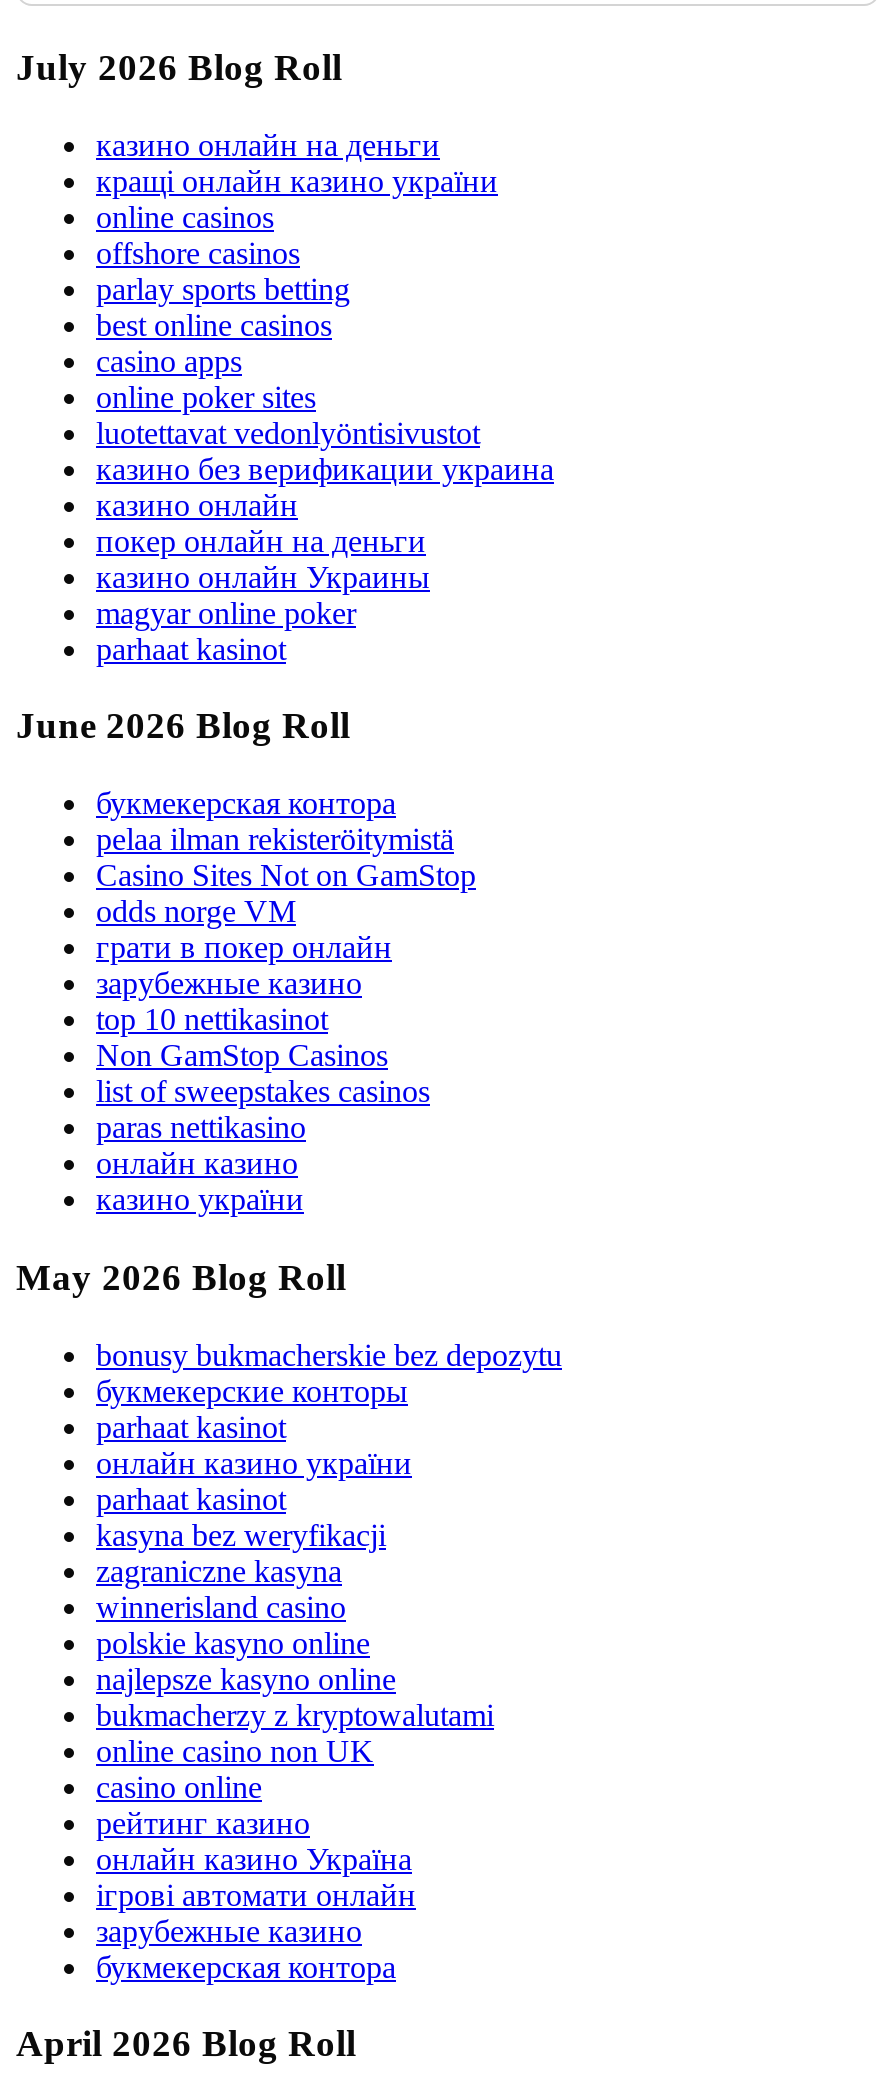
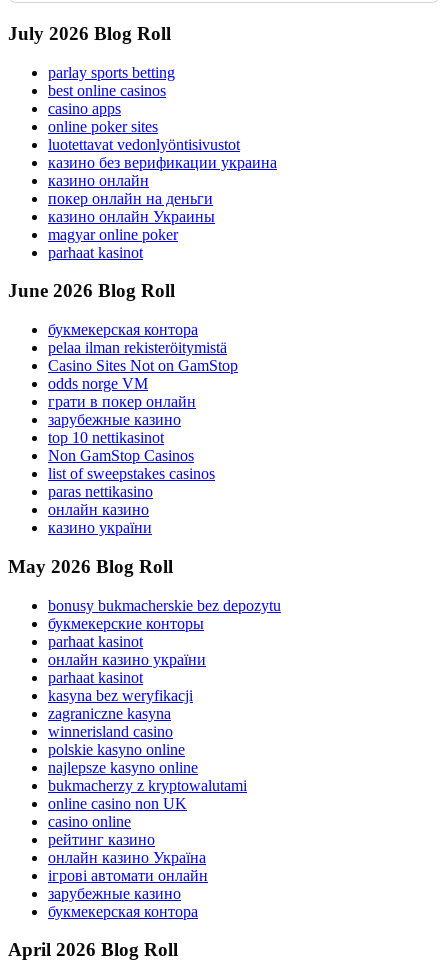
[96,128,498,270] казино онлайн на деньги | кращі онлайн казино україни | online casinos | offshore casinos -> none

